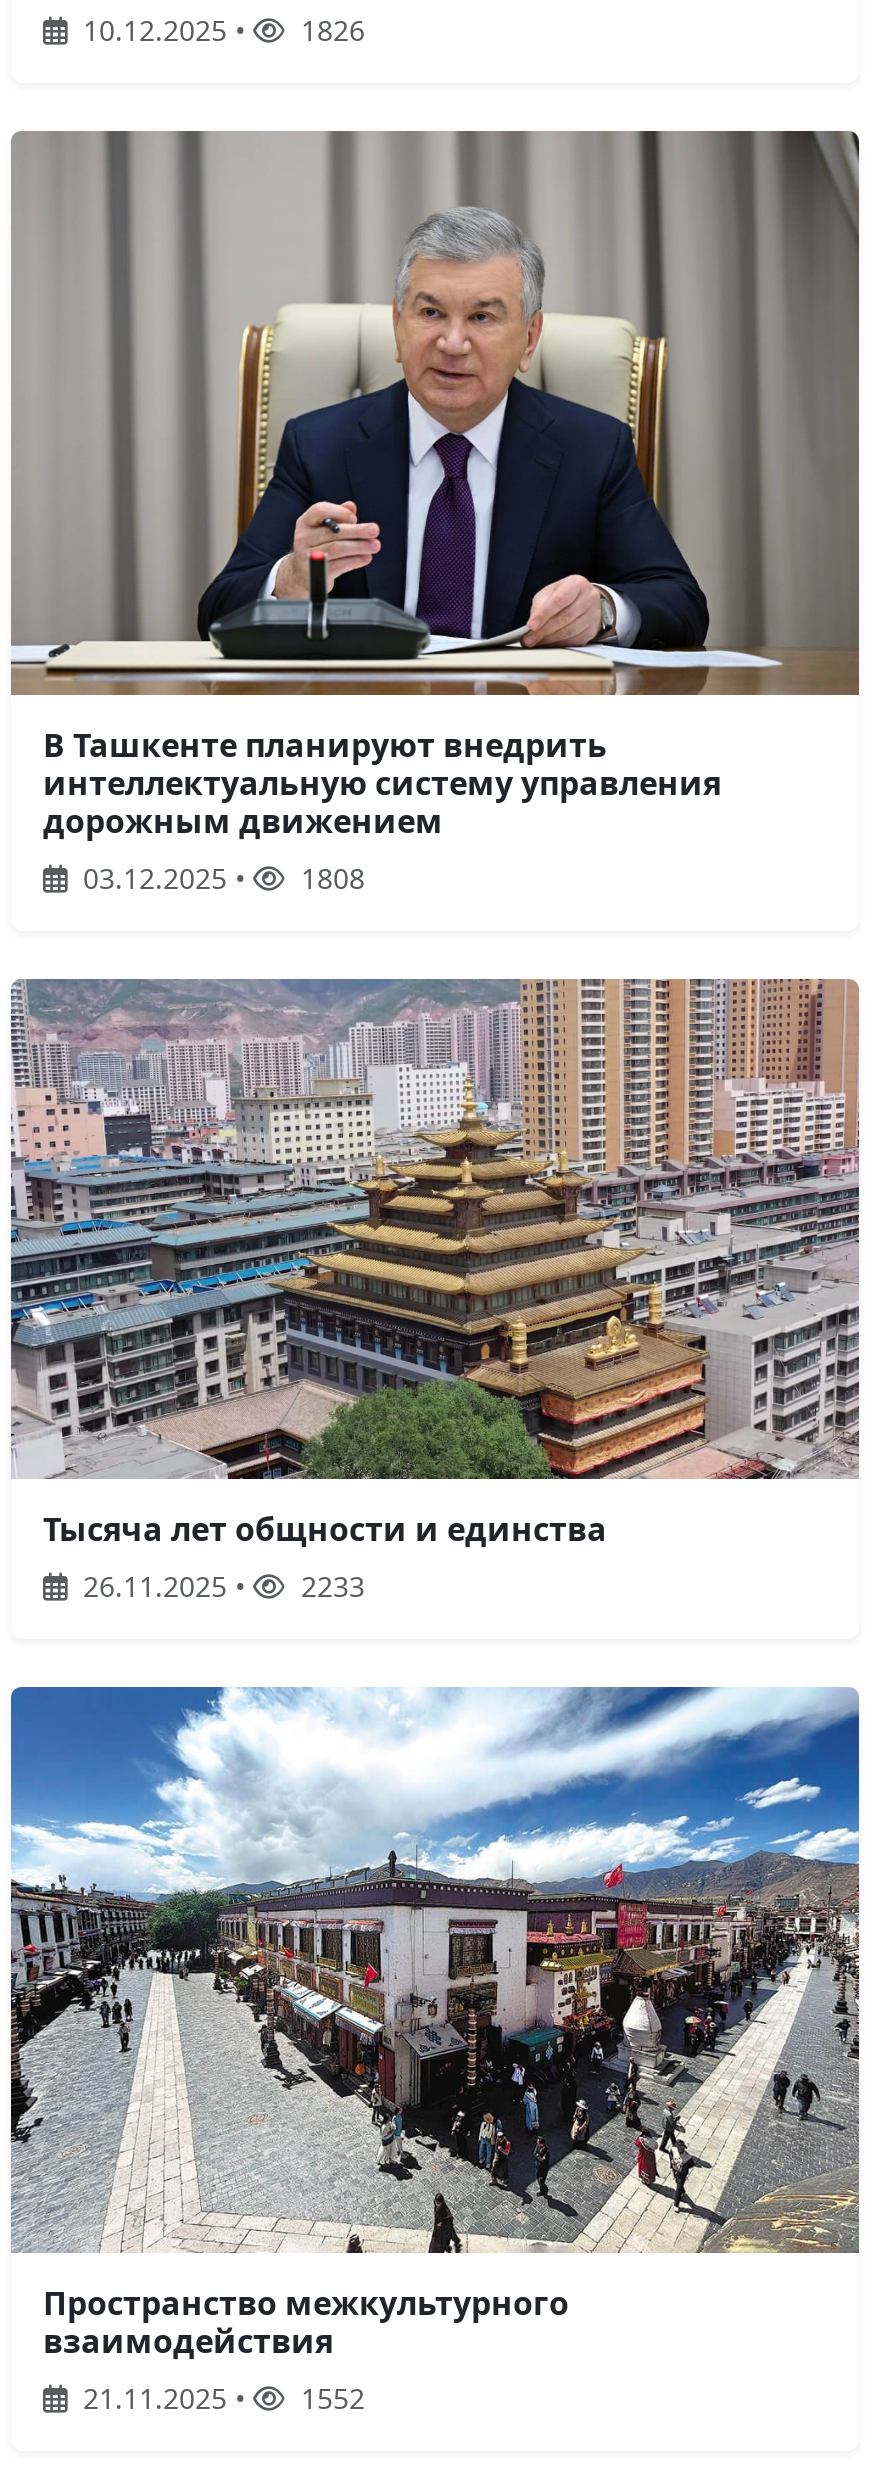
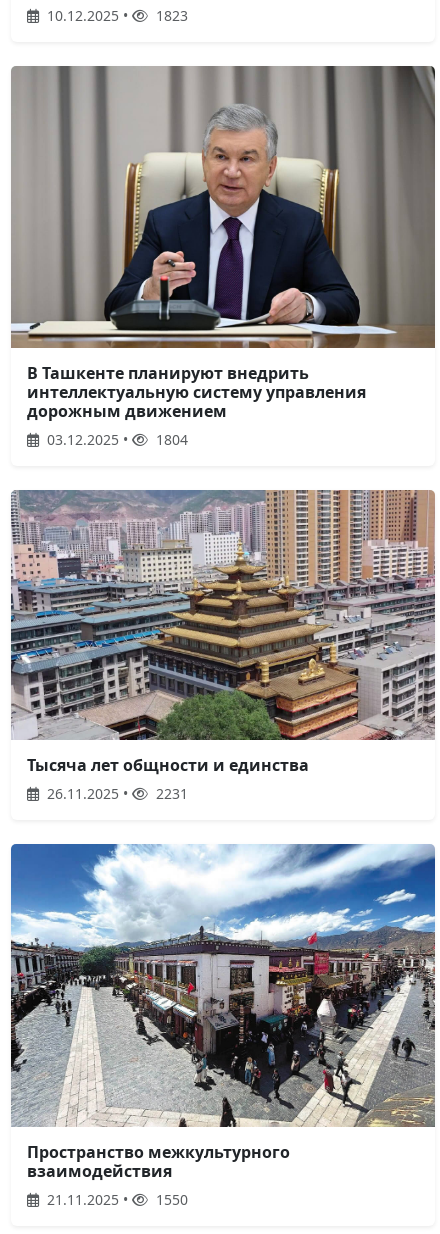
[75,10,365,48] 10.12.2025 • 1826 -> [43,6,188,25] 10.12.2025 • 1823
[75,859,365,897] 03.12.2025 • 1808 -> [43,430,188,449] 03.12.2025 • 1804
[75,1567,365,1605] 26.11.2025 • 2233 -> [43,784,188,803] 26.11.2025 • 2231
[75,2378,365,2416] 21.11.2025 • 1552 -> [43,1190,188,1209] 21.11.2025 • 1550

